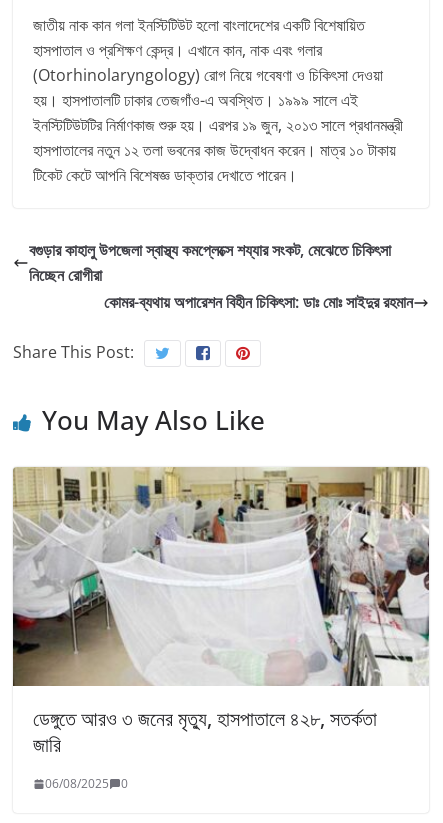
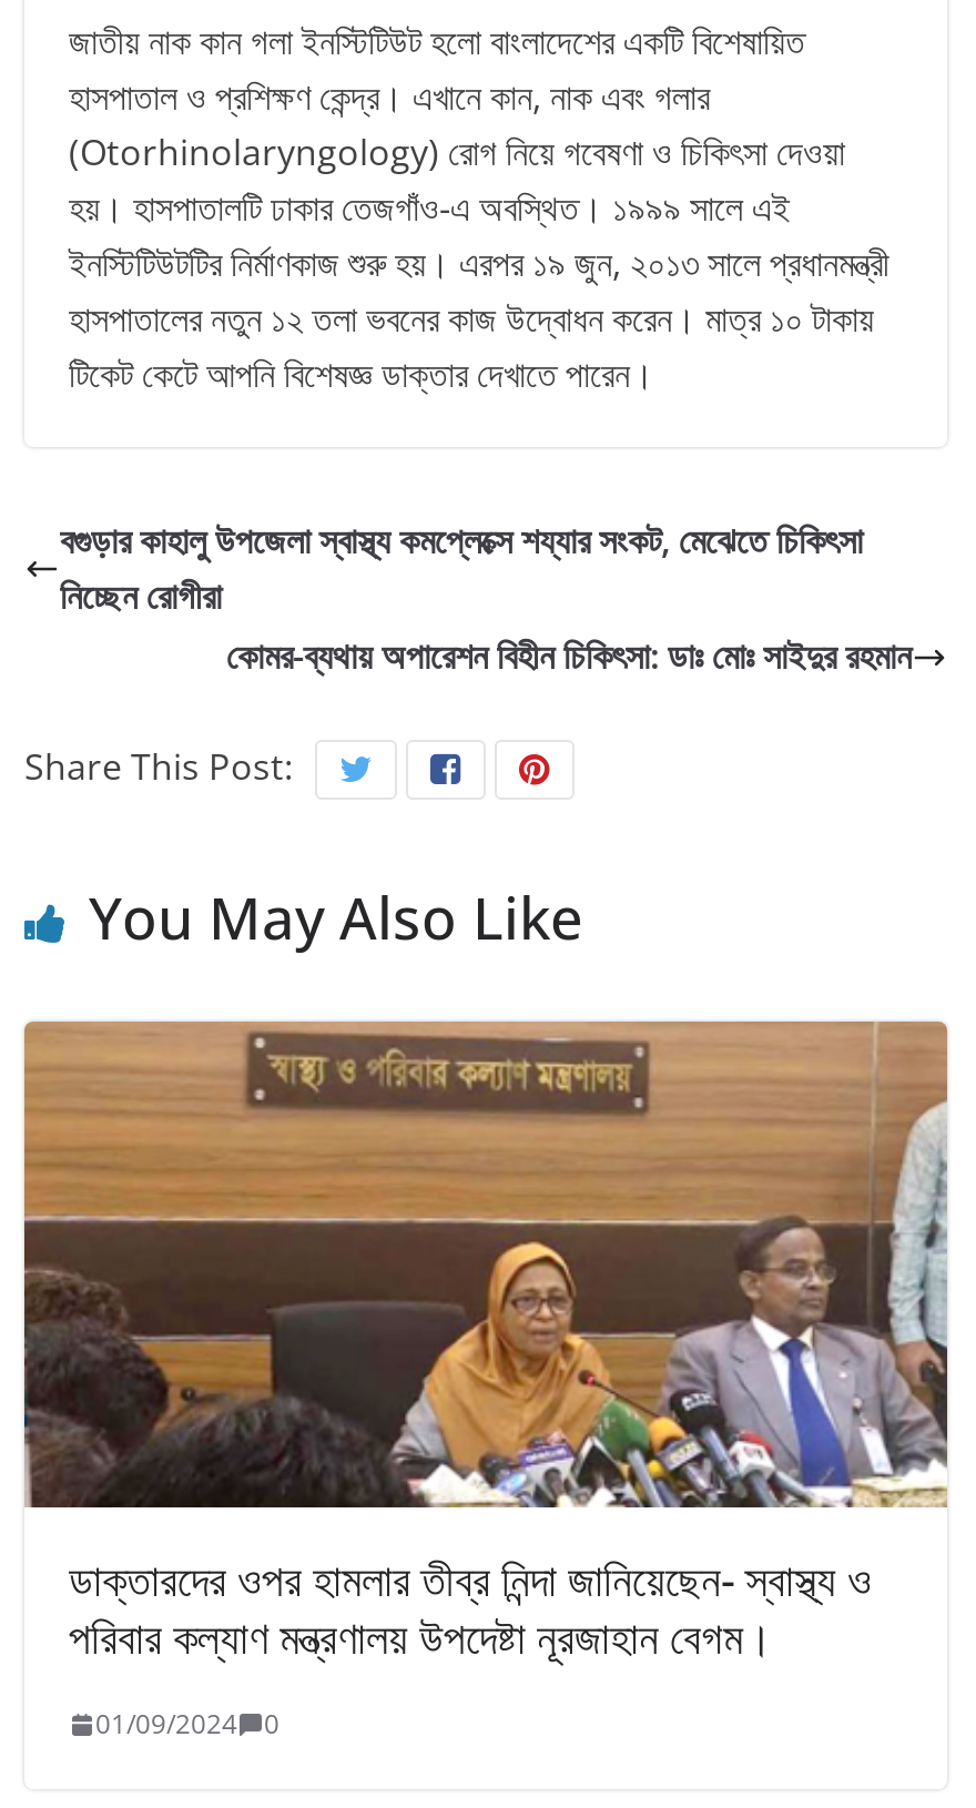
[13,467,430,758] [image] | ডেঙ্গুতে আরও ৩ জনের মৃত্যু, হাসপাতালে ৪২৮, সতর্কতা | জারি -> [22,1022,949,1667] [image] | ডাক্তারদের ওপর হামলার তীব্র নিন্দা জানিয়েছেন- স্বাস্থ্য ও | পরিবার কল্যাণ মন্ত্রণালয় উপদেষ্টা নূরজাহান বেগম।
[45,775,128,792] 06/08/2025 0 -> [95,1705,279,1743] 01/09/2024 0

